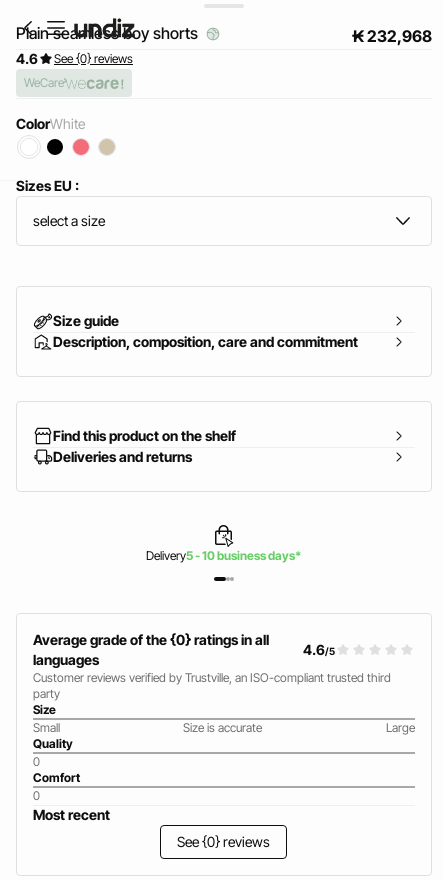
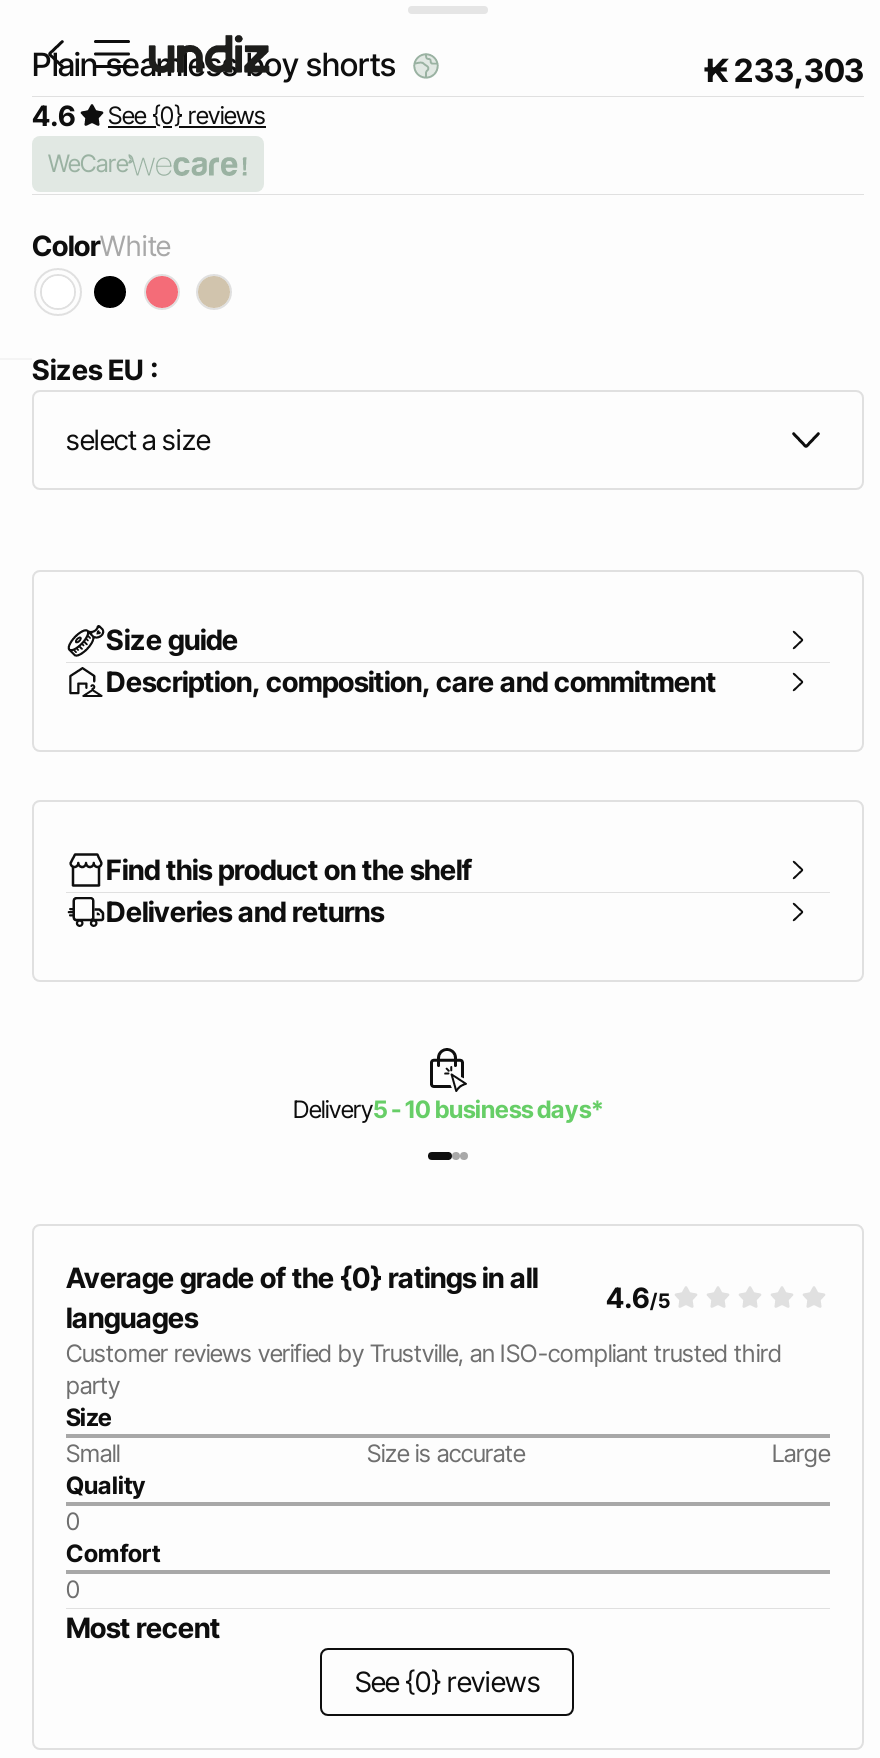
[352,26,432,46] ₭ 232,968 -> [704,50,864,90] ₭ 233,303

